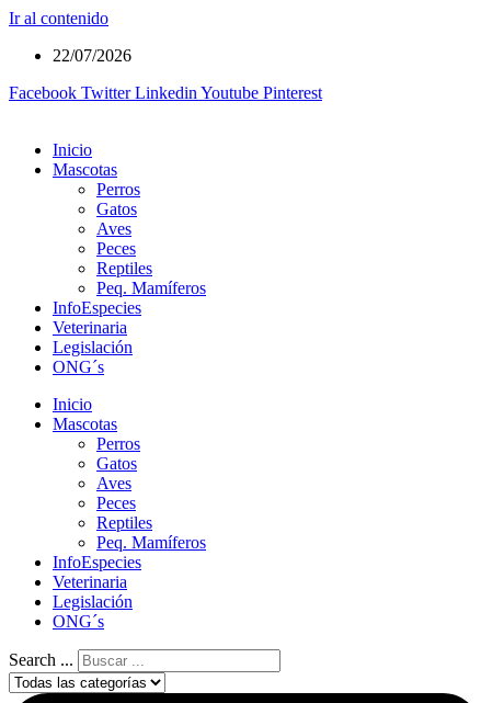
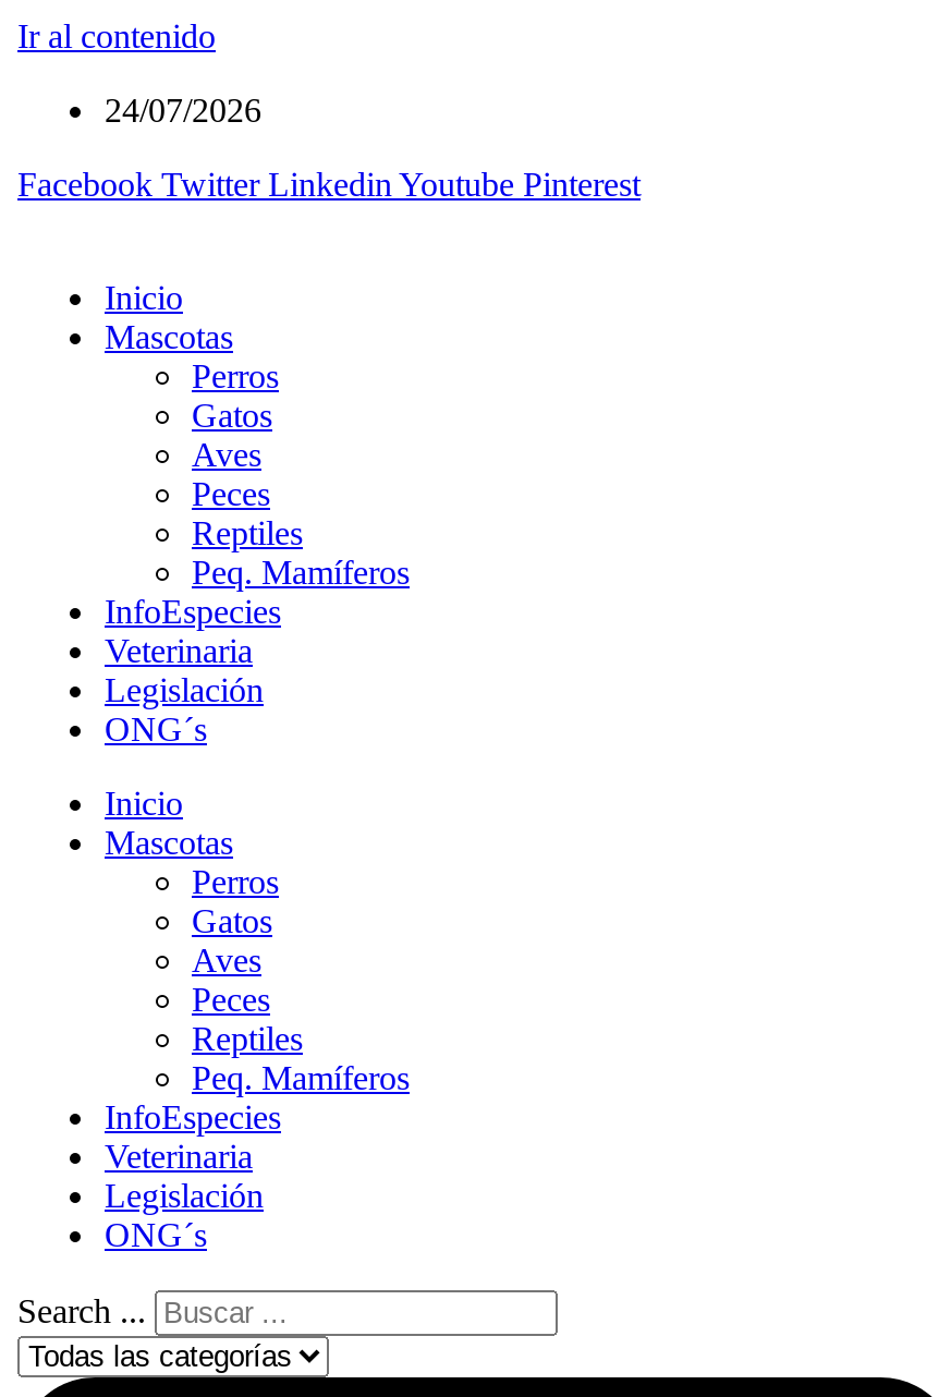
[53,46,131,65] 22/07/2026 -> [105,92,261,129] 24/07/2026

